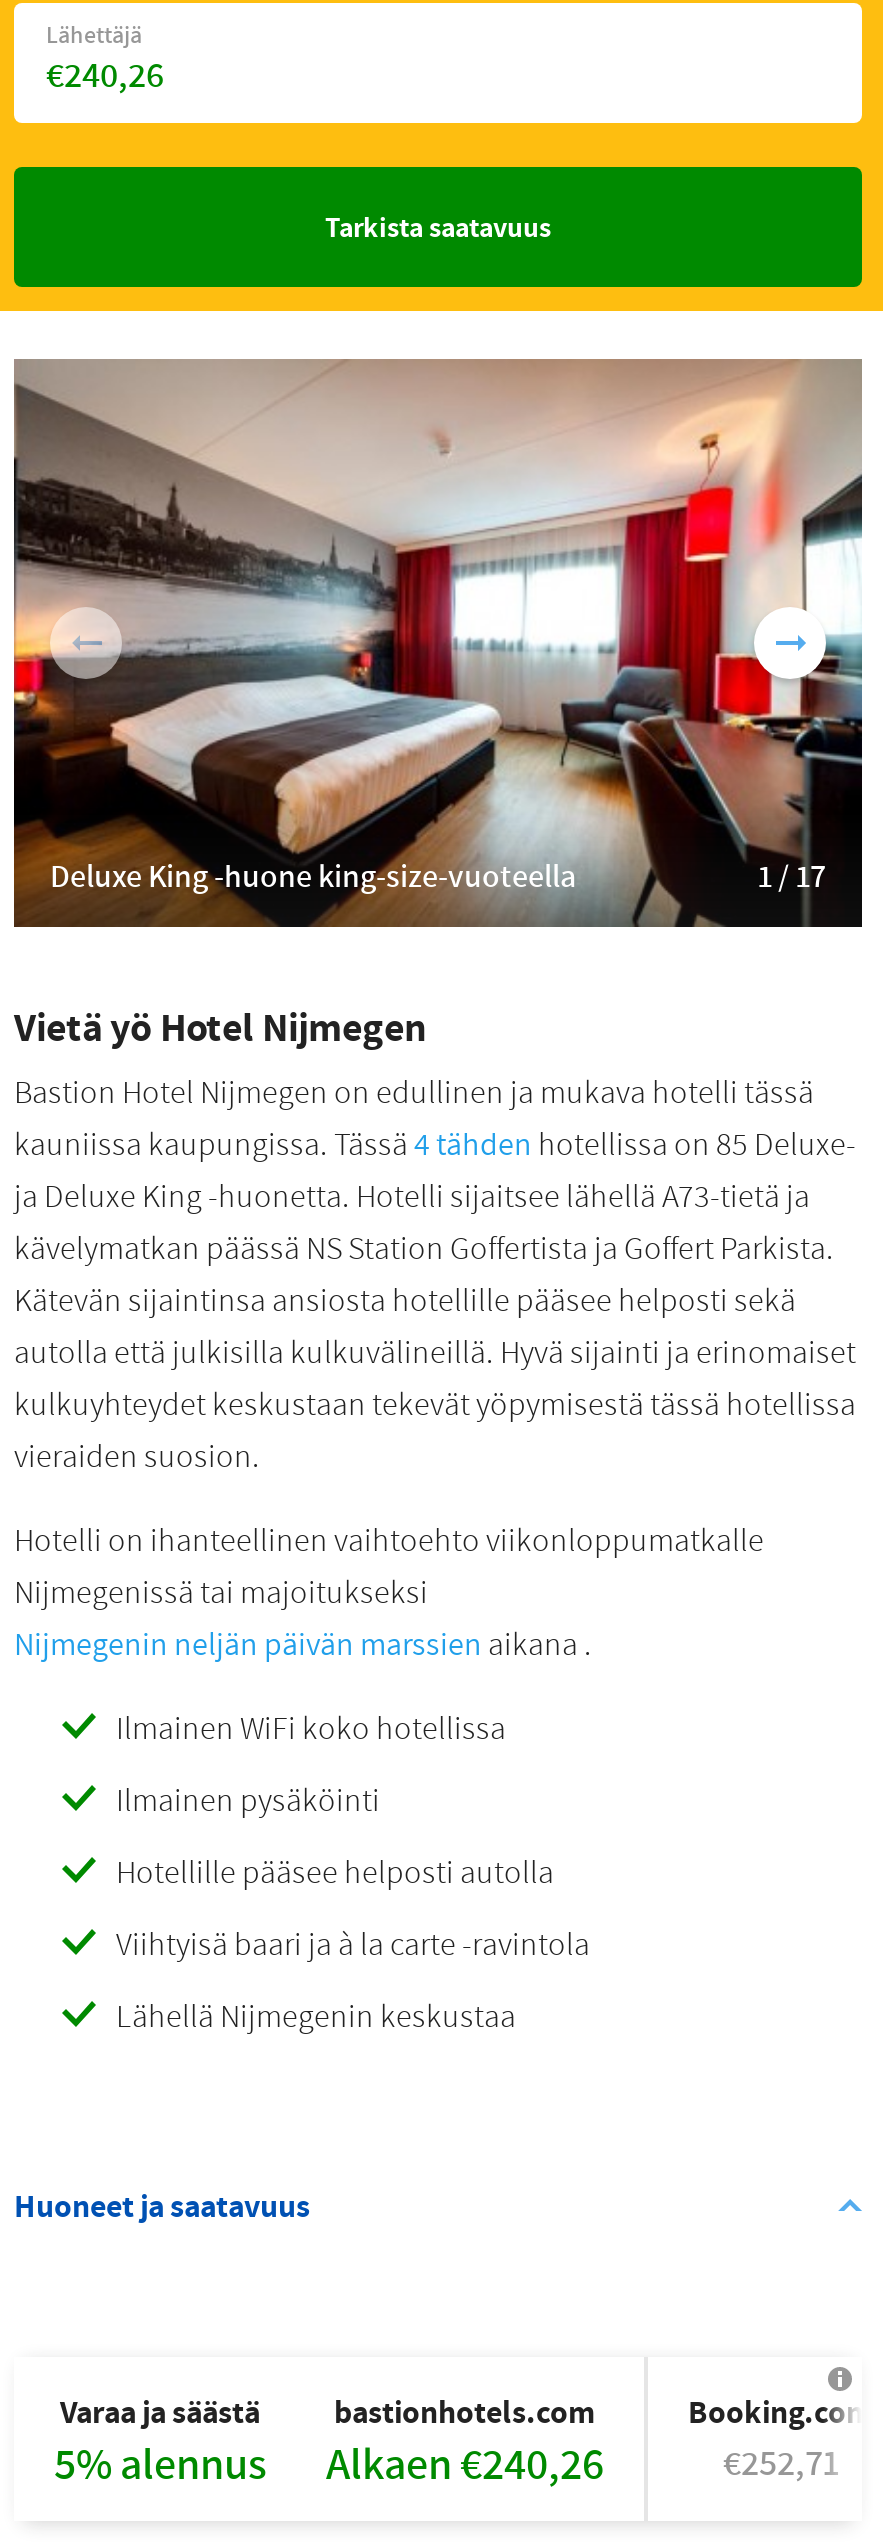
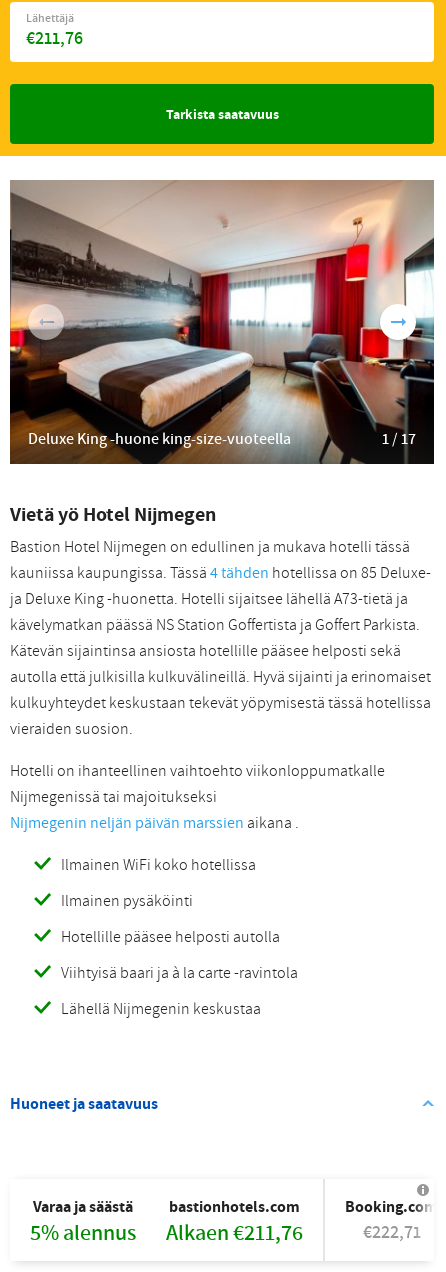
[46,51,164,101] €240,26 -> [26,26,83,51] €211,76
[54,2435,604,2495] 5% alennus Alkaen €240,26 -> [30,1218,303,1248] 5% alennus Alkaen €211,76
[723,2439,839,2489] €252,71 -> [362,1220,420,1245] €222,71

